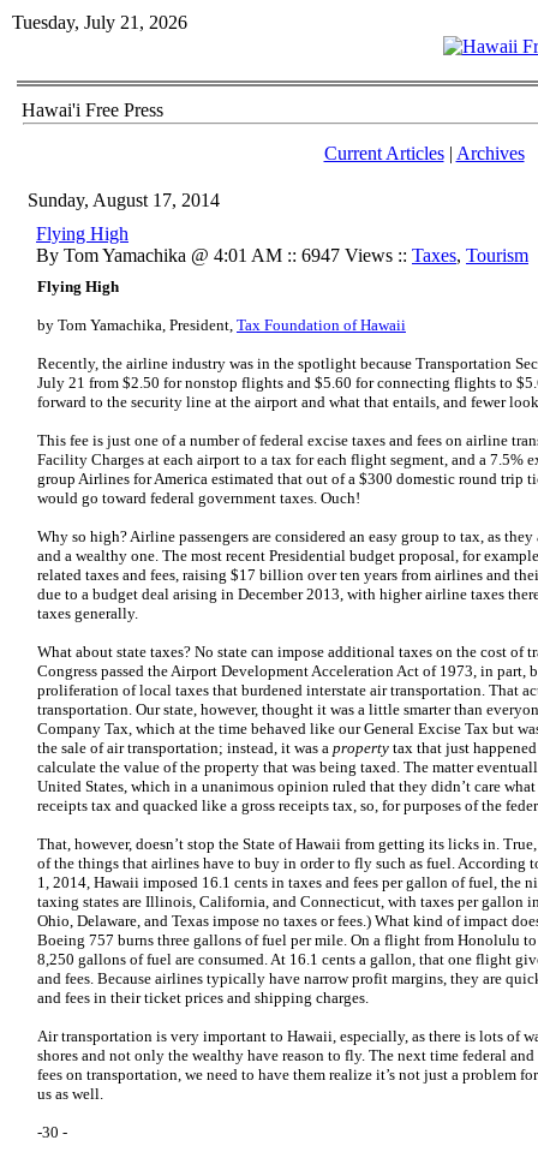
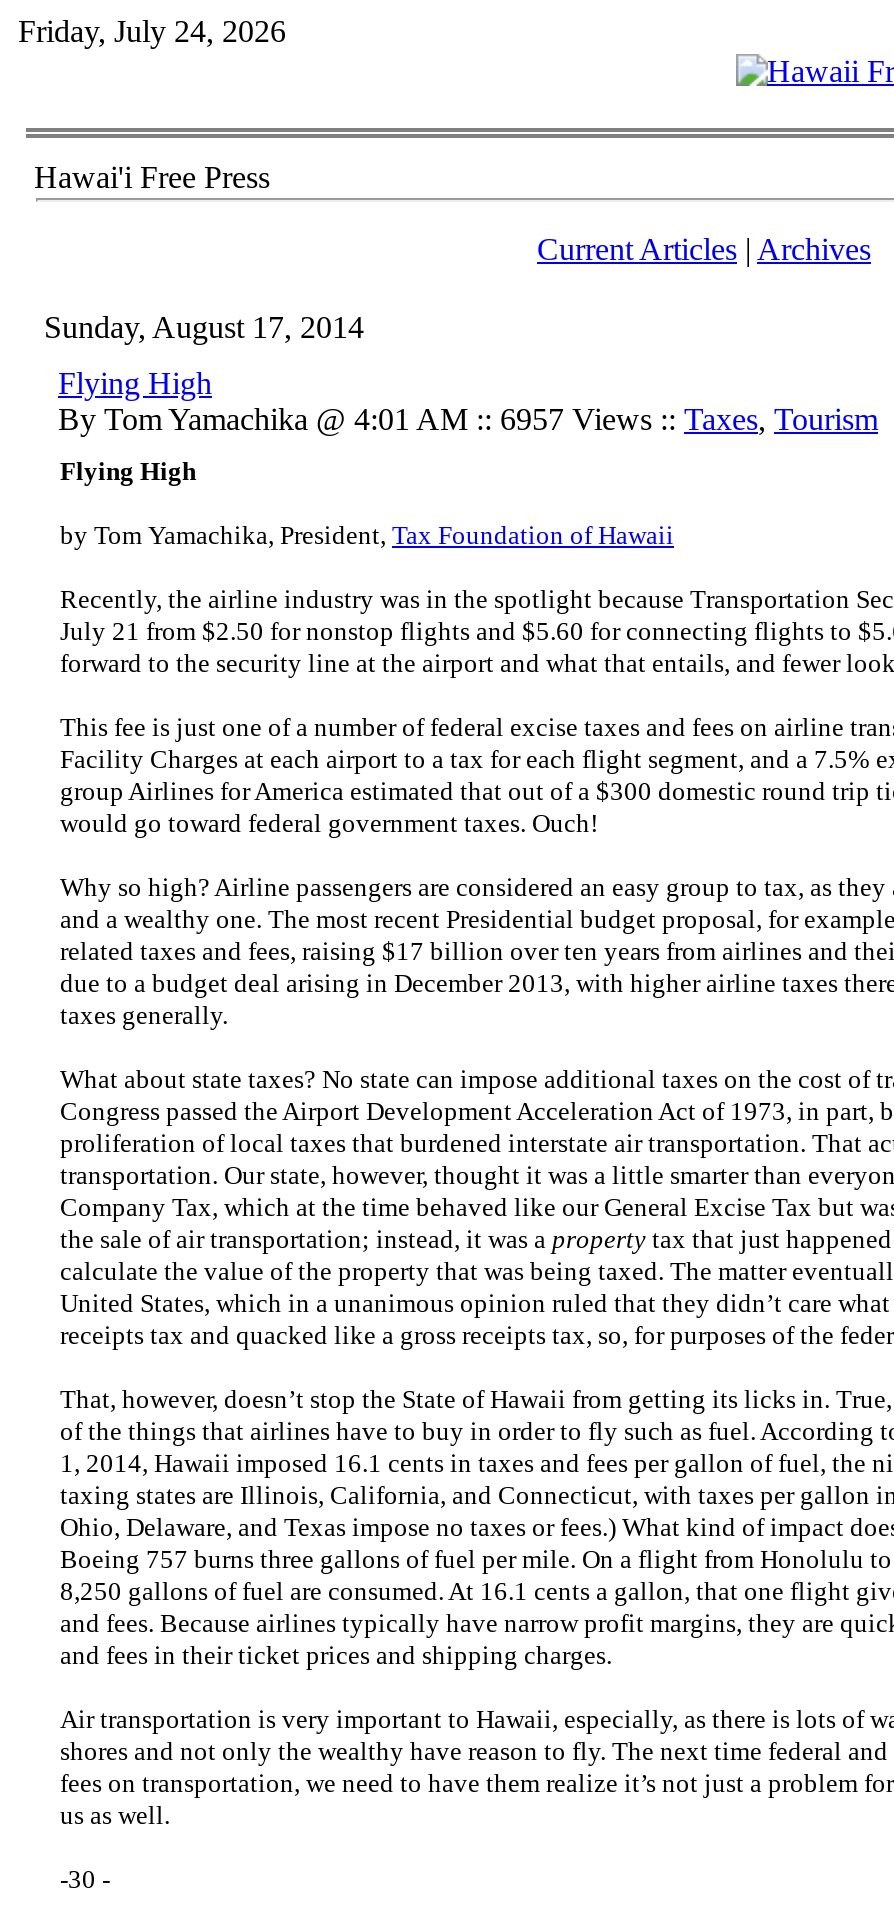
[12,12,187,32] Tuesday, July 21, 2026 -> [18,14,286,48] Friday, July 24, 2026
[36,245,528,265] By Tom Yamachika @ 4:01 AM :: 6947 Views :: Taxes, Tourism -> [58,402,878,436] By Tom Yamachika @ 4:01 AM :: 6957 Views :: Taxes, Tourism

